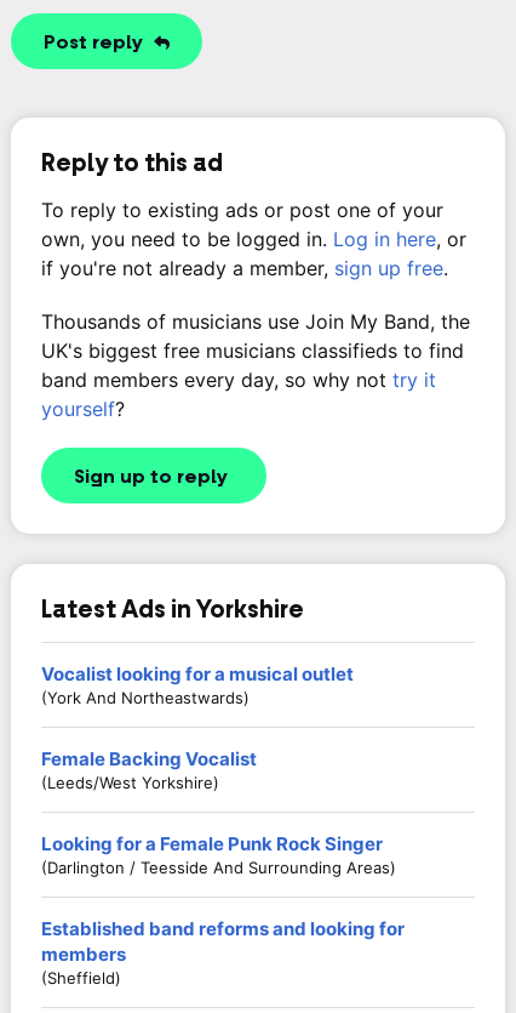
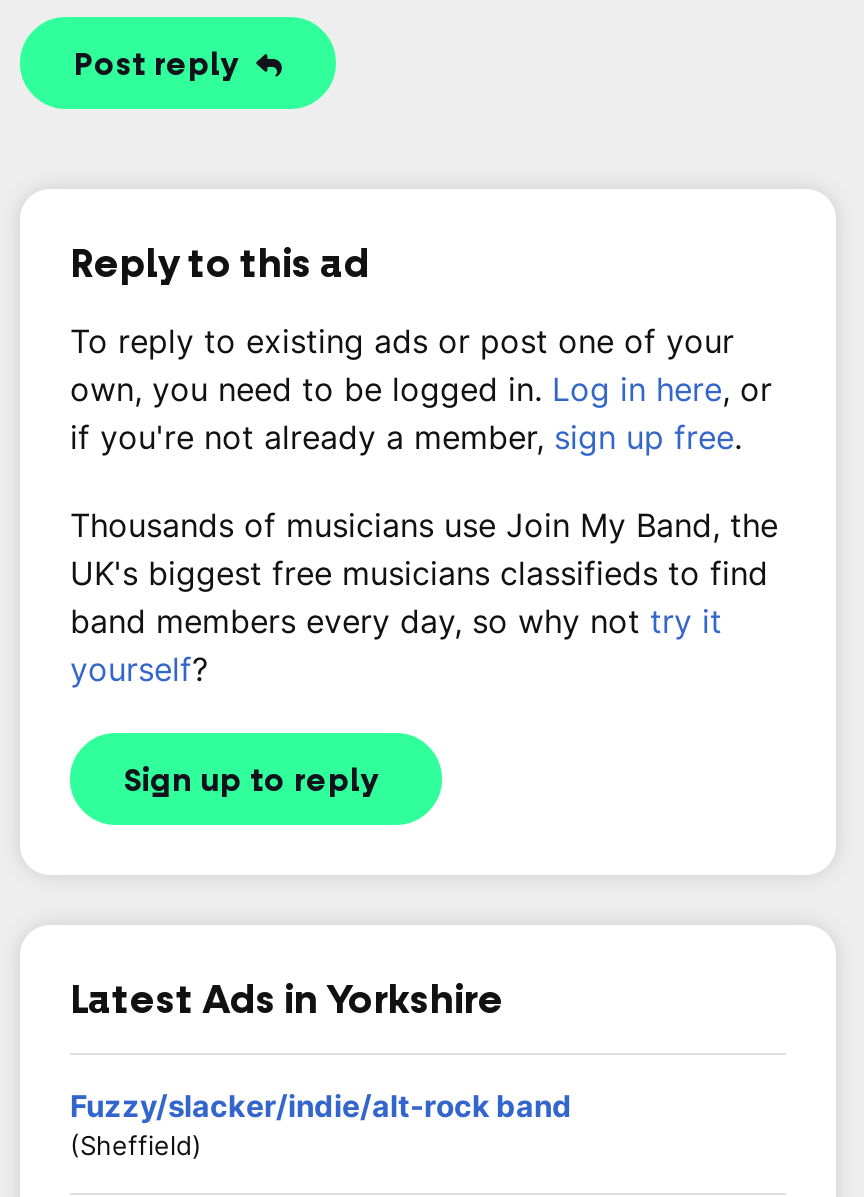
[41,662,405,966] Vocalist looking for a musical outlet | (York And Northeastwards) | Female Backing Vocalist | (Leeds/West Yorkshire) | Looking for a Female Punk Rock Singer | (Darlington / Teesside And Surrounding Areas) | Established band reforms and looking for | members -> [70,1087,572,1125] Fuzzy/slacker/indie/alt-rock band

